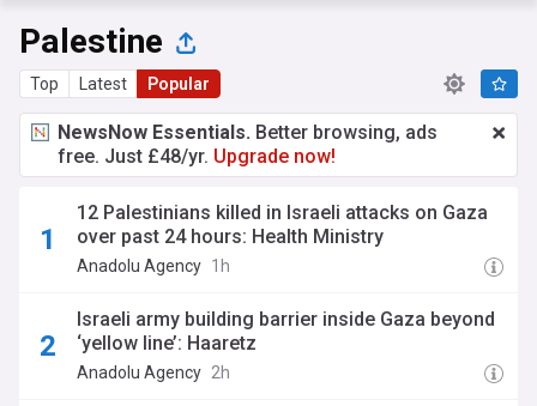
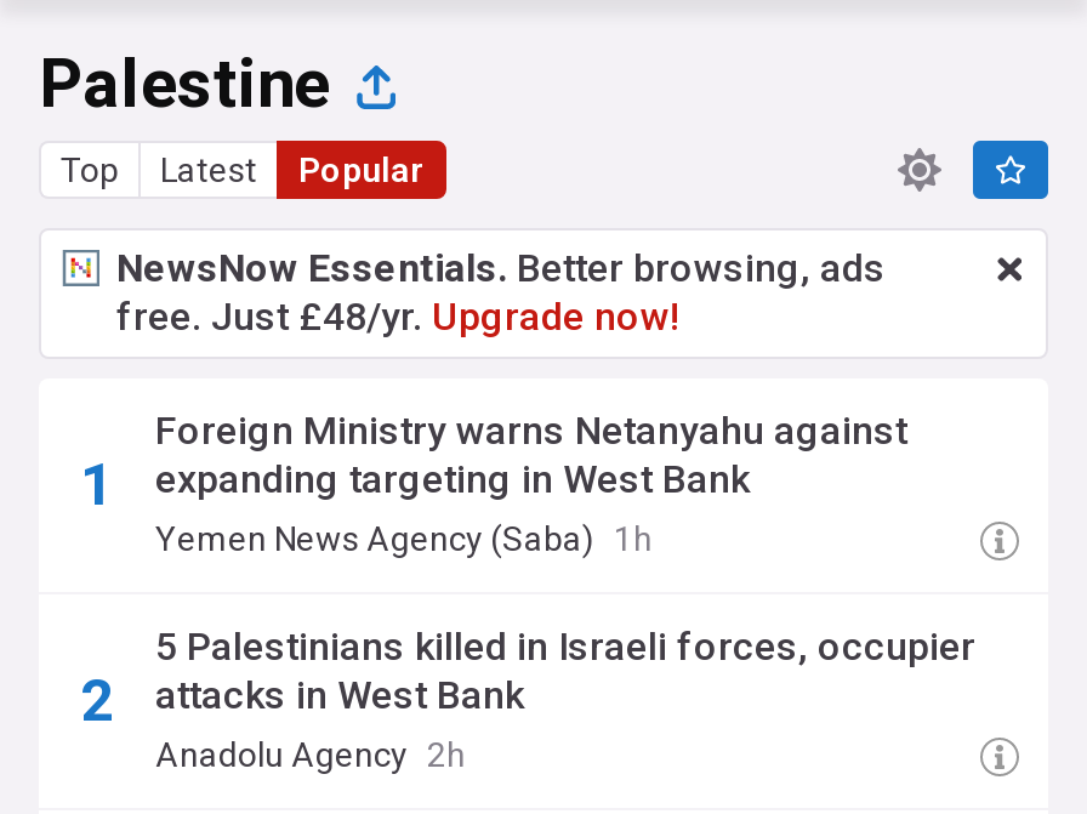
[77,201,488,275] 12 Palestinians killed in Israeli attacks on Gaza | over past 24 hours: Health Ministry | Anadolu Agency 1h -> [155,408,907,558] Foreign Ministry warns Netanyahu against | expanding targeting in West Bank | Yemen News Agency (Saba) 1h
[77,308,495,355] Israeli army building barrier inside Gaza beyond | ‘yellow line’: Haaretz -> [155,624,975,718] 5 Palestinians killed in Israeli forces, occupier | attacks in West Bank

